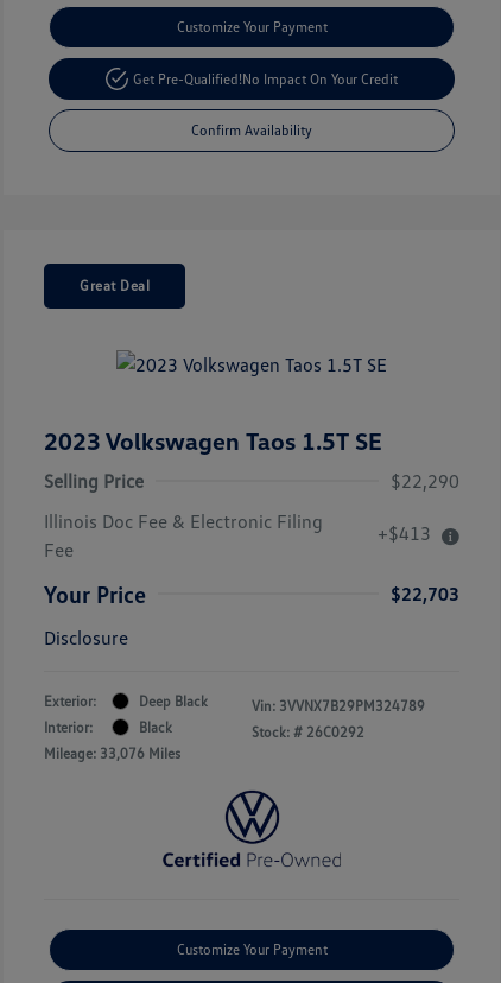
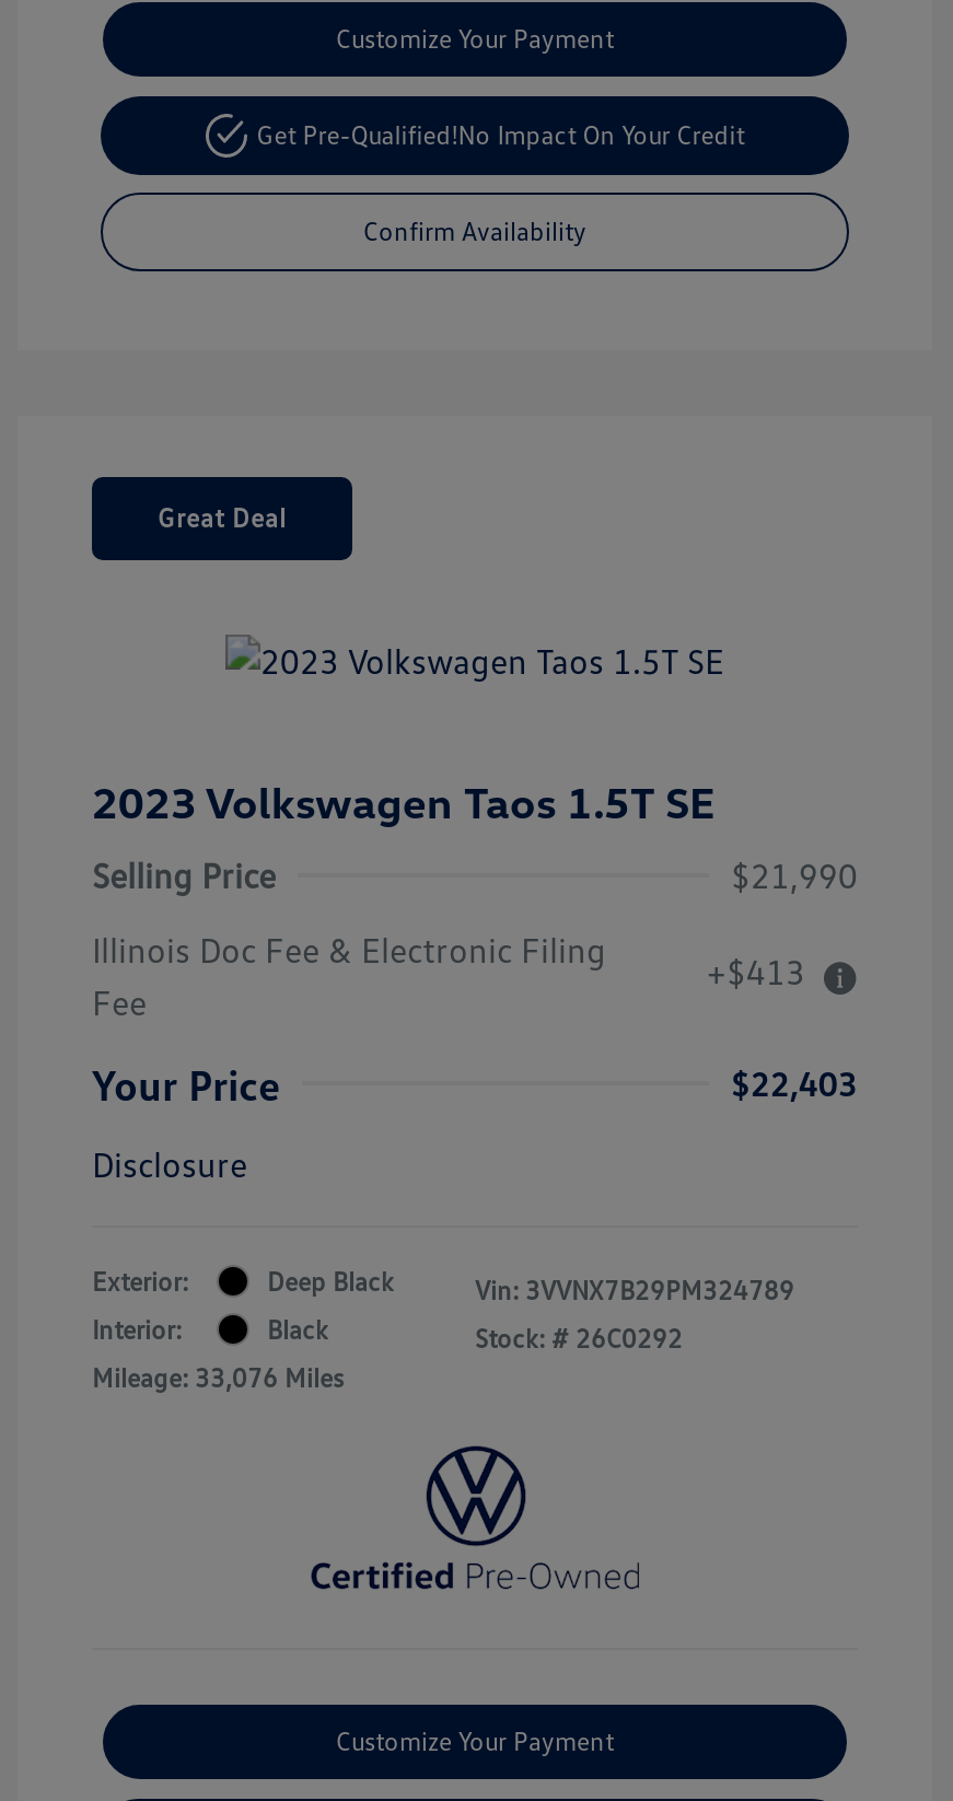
[391,468,459,492] $22,290 -> [731,853,858,896] $21,990
[391,581,459,605] $22,703 -> [731,1060,858,1104] $22,403

